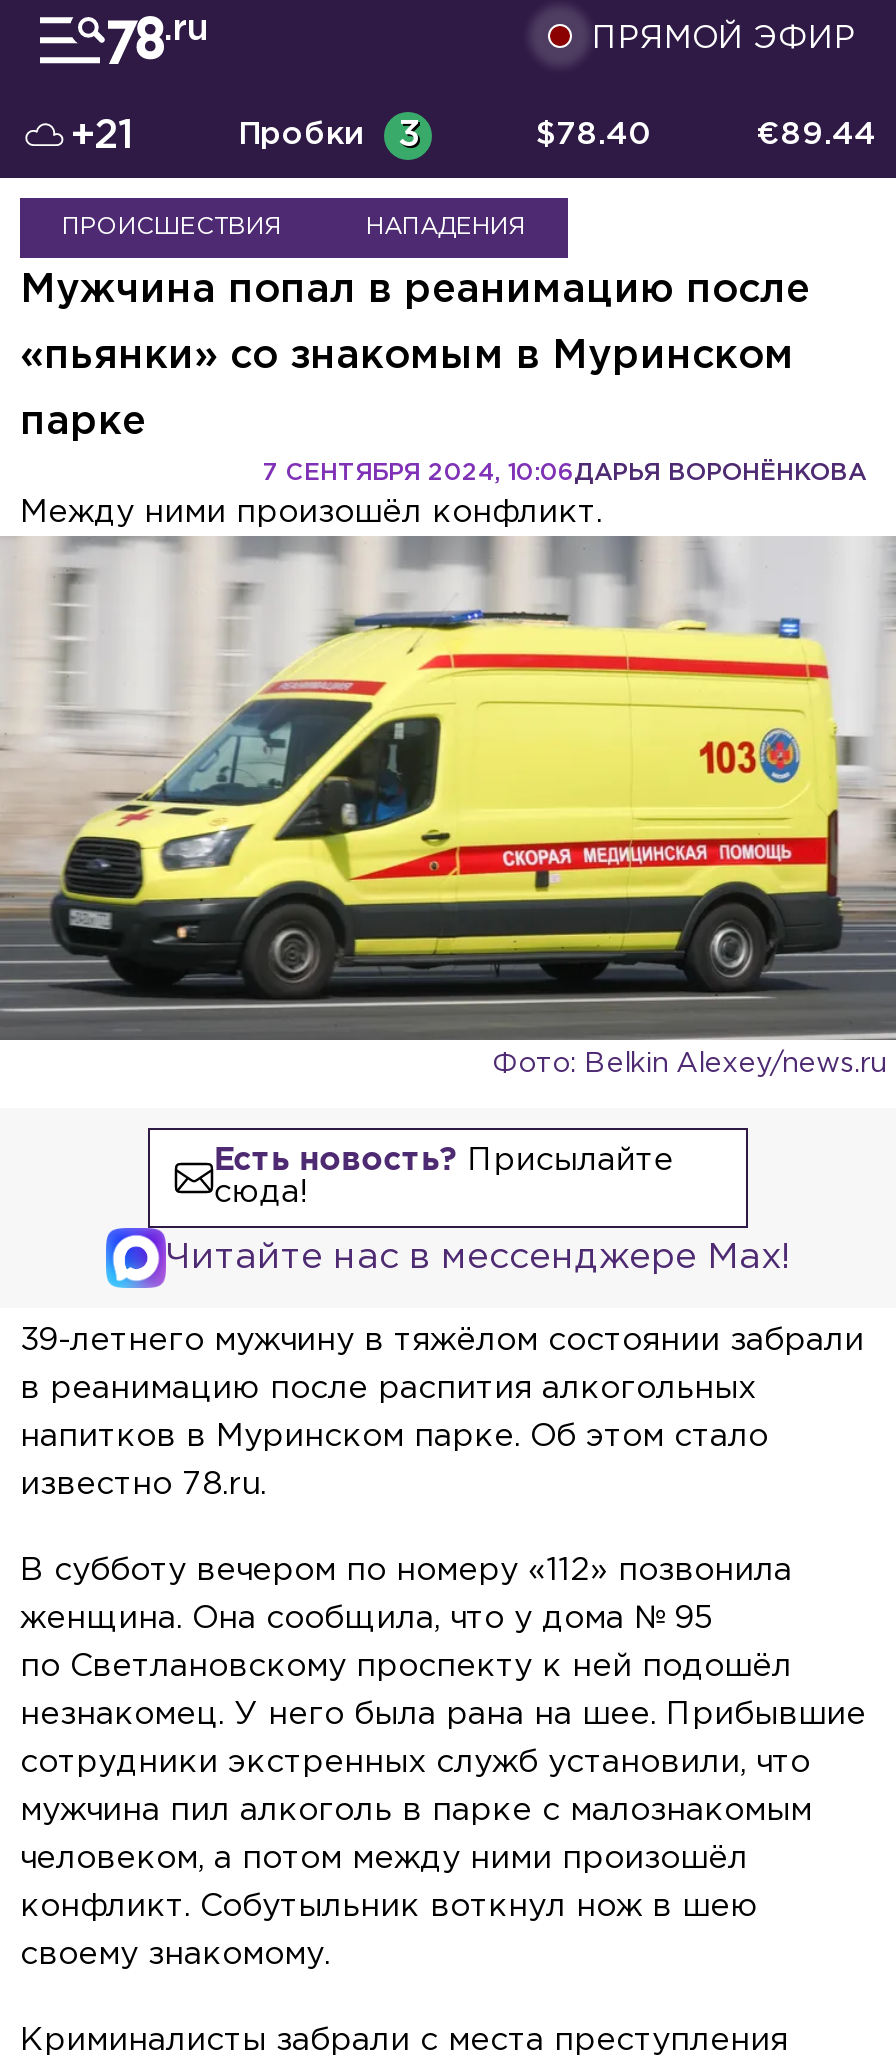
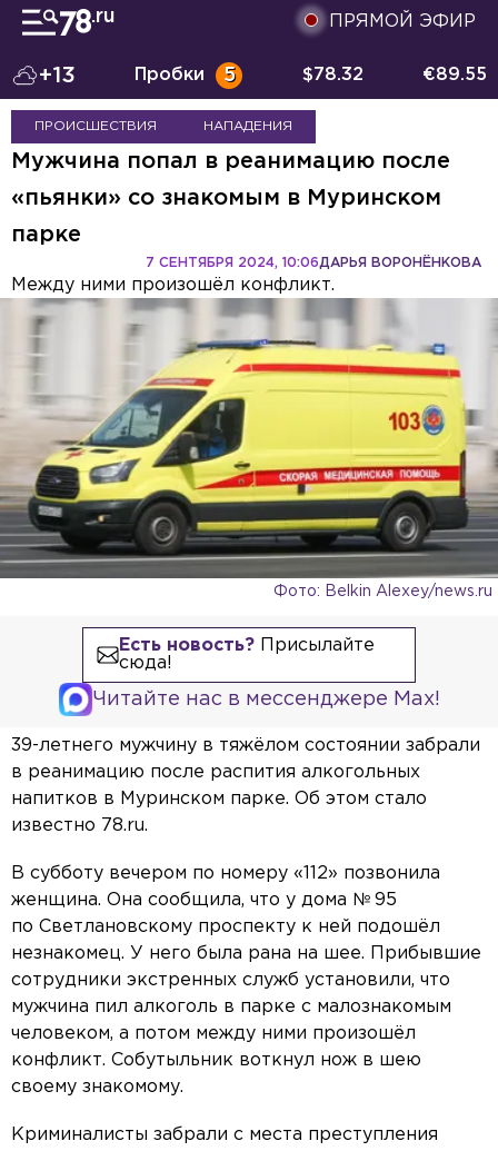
[70,118,134,154] +21 -> [39,66,76,86] +13
[238,120,418,152] Пробки 3 -> [135,67,235,85] Пробки 5
[536,120,652,150] $78.40 -> [302,67,363,83] $78.32
[756,120,876,150] €89.44 -> [422,67,487,83] €89.55

